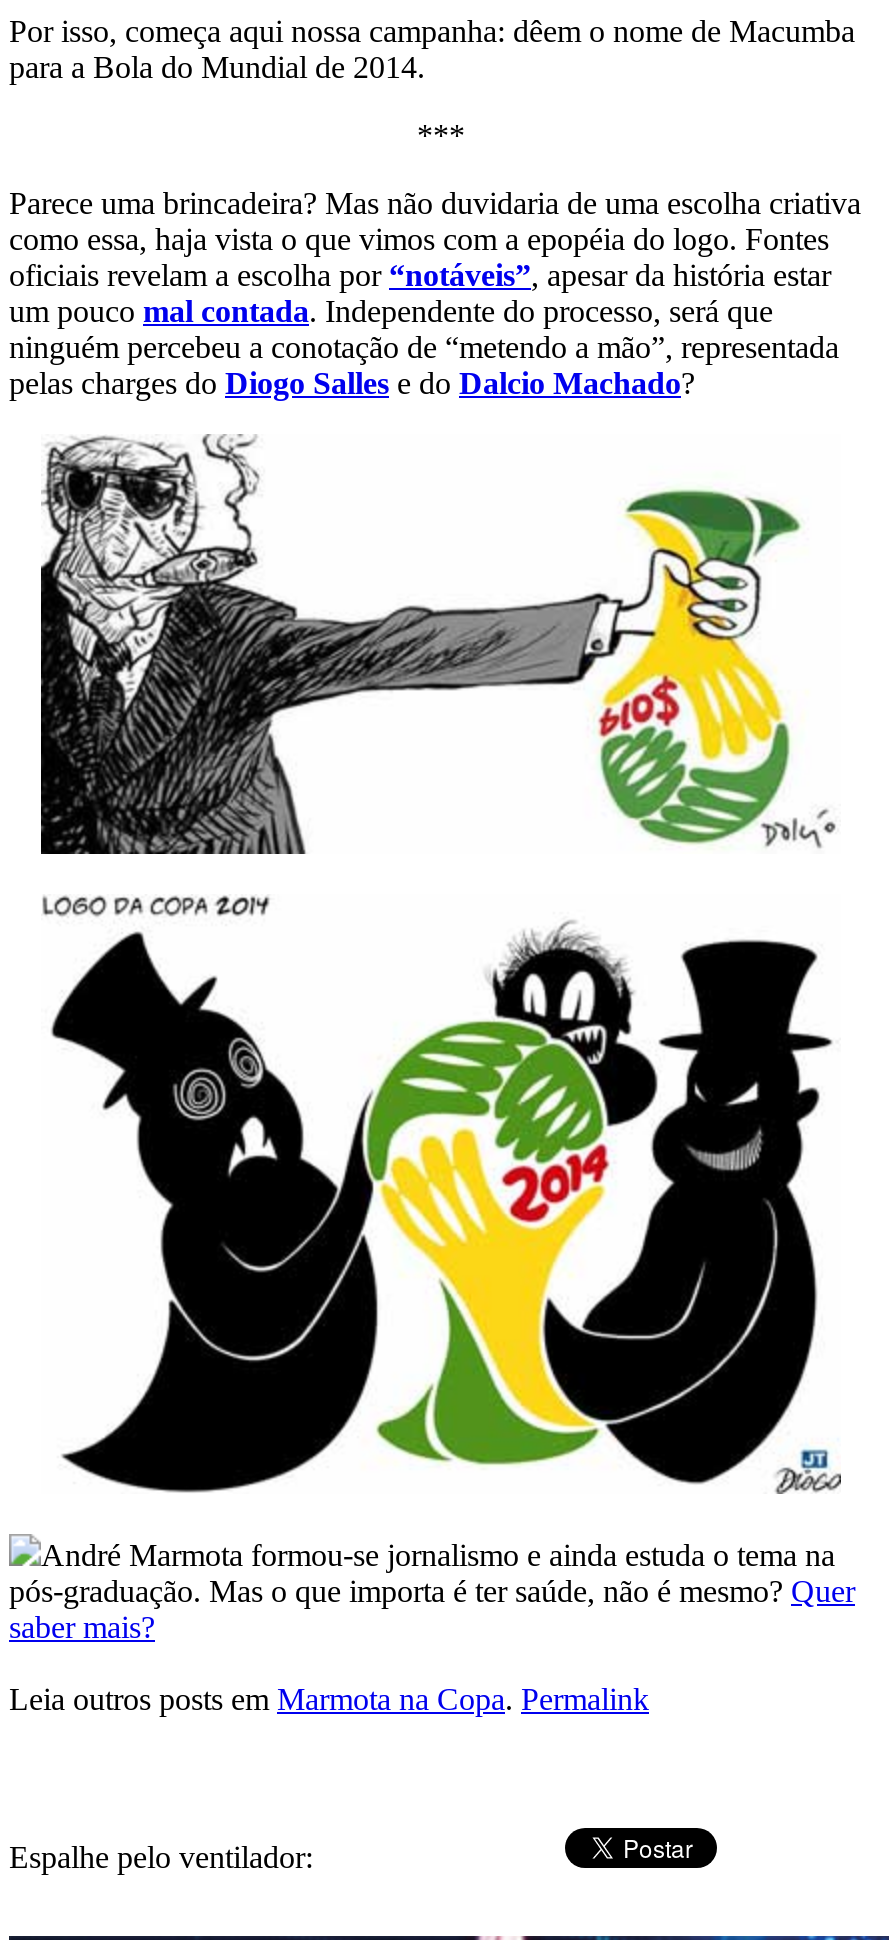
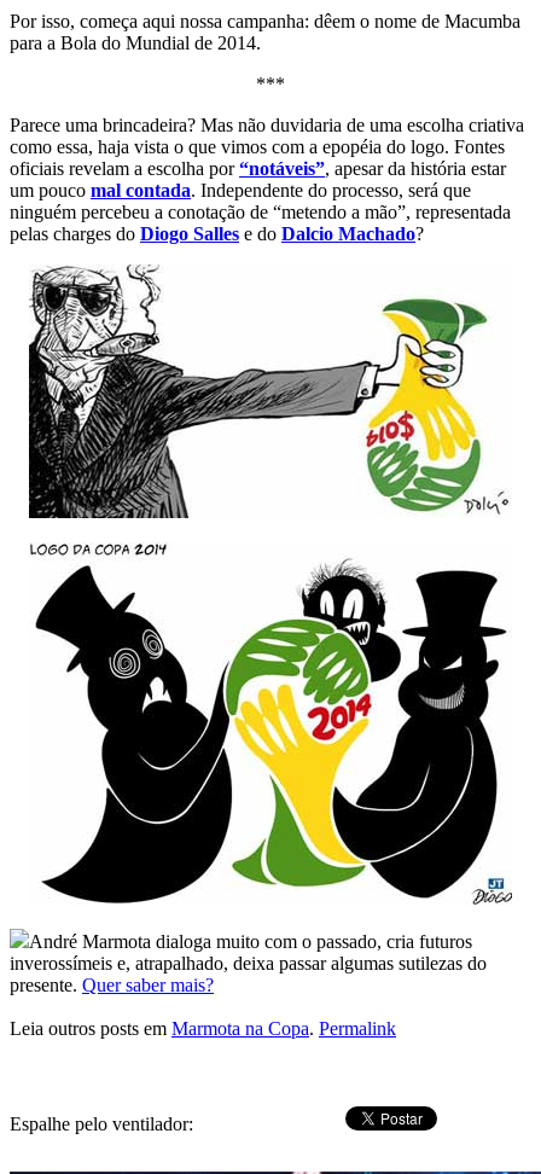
[9,1537,855,1643] André Marmota formou-se jornalismo e ainda estuda o tema na | pós-graduação. Mas o que importa é ter saúde, não é mesmo? Quer | saber mais? -> [10,931,487,995] André Marmota dialoga muito com o passado, cria futuros | inverossímeis e, atrapalhado, deixa passar algumas sutilezas do | presente. Quer saber mais?

